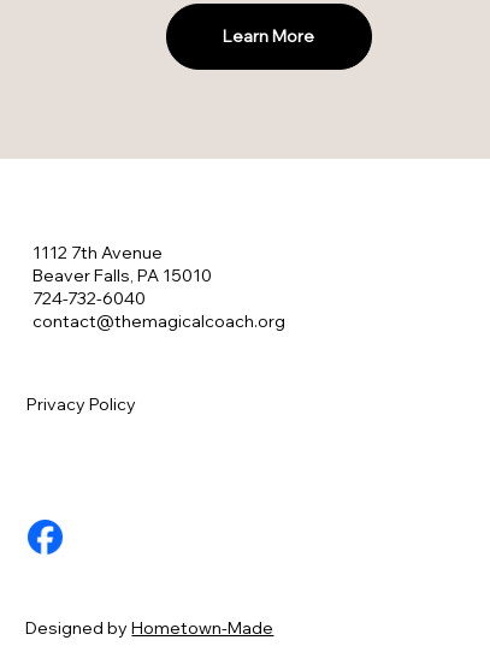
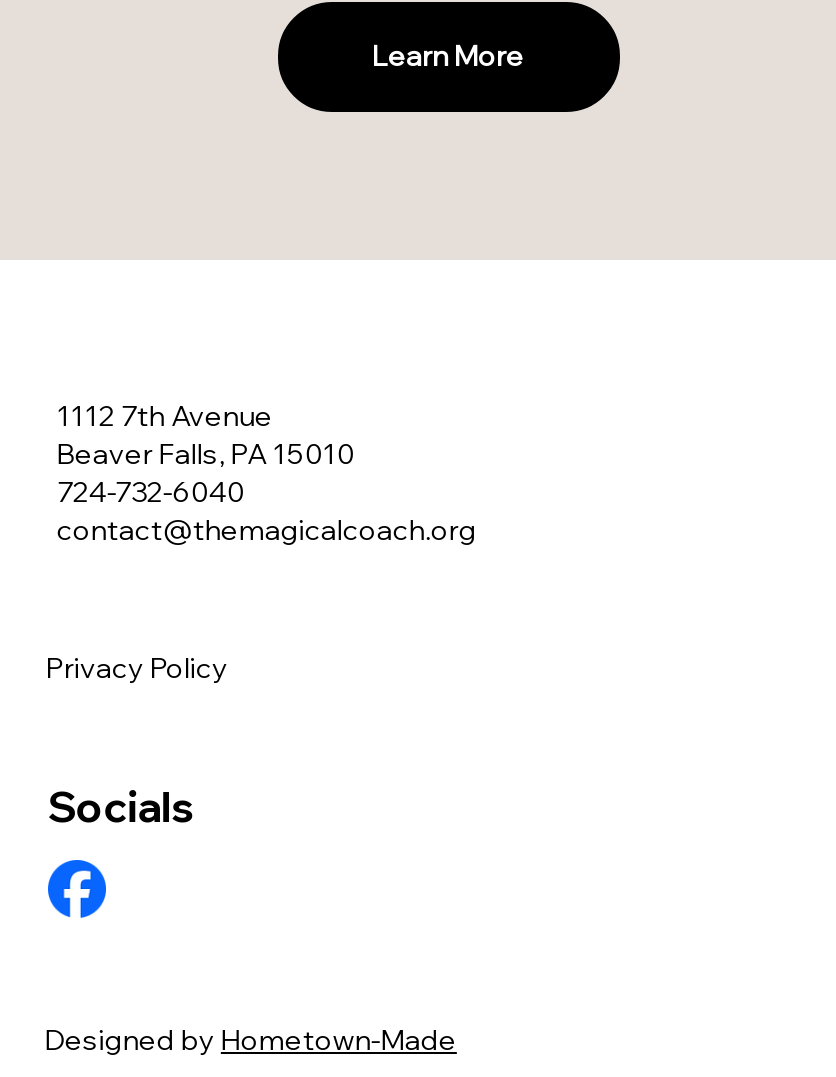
none -> [47,780,195,832] Socials

